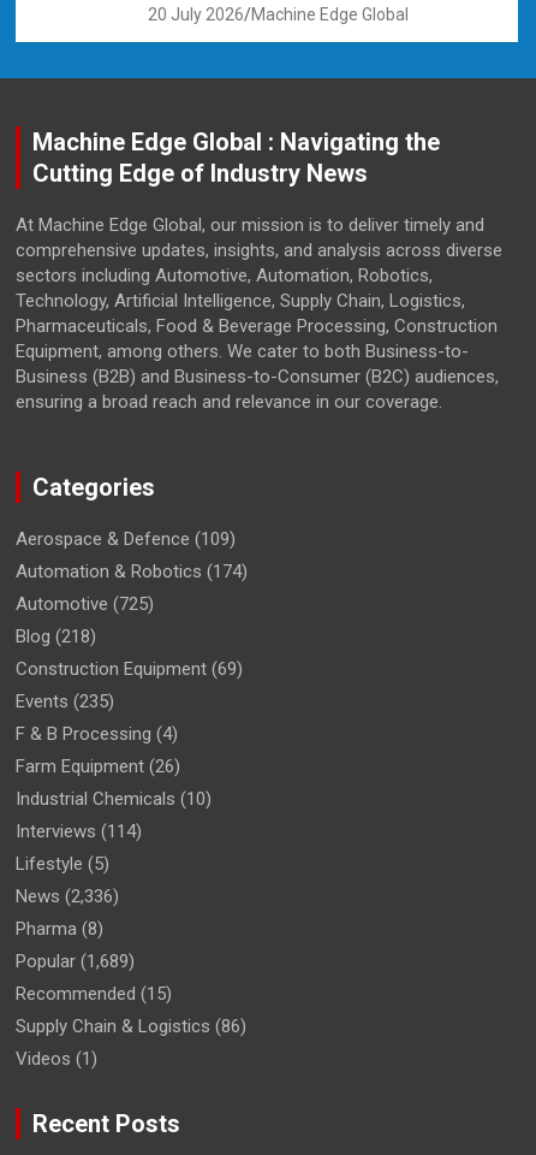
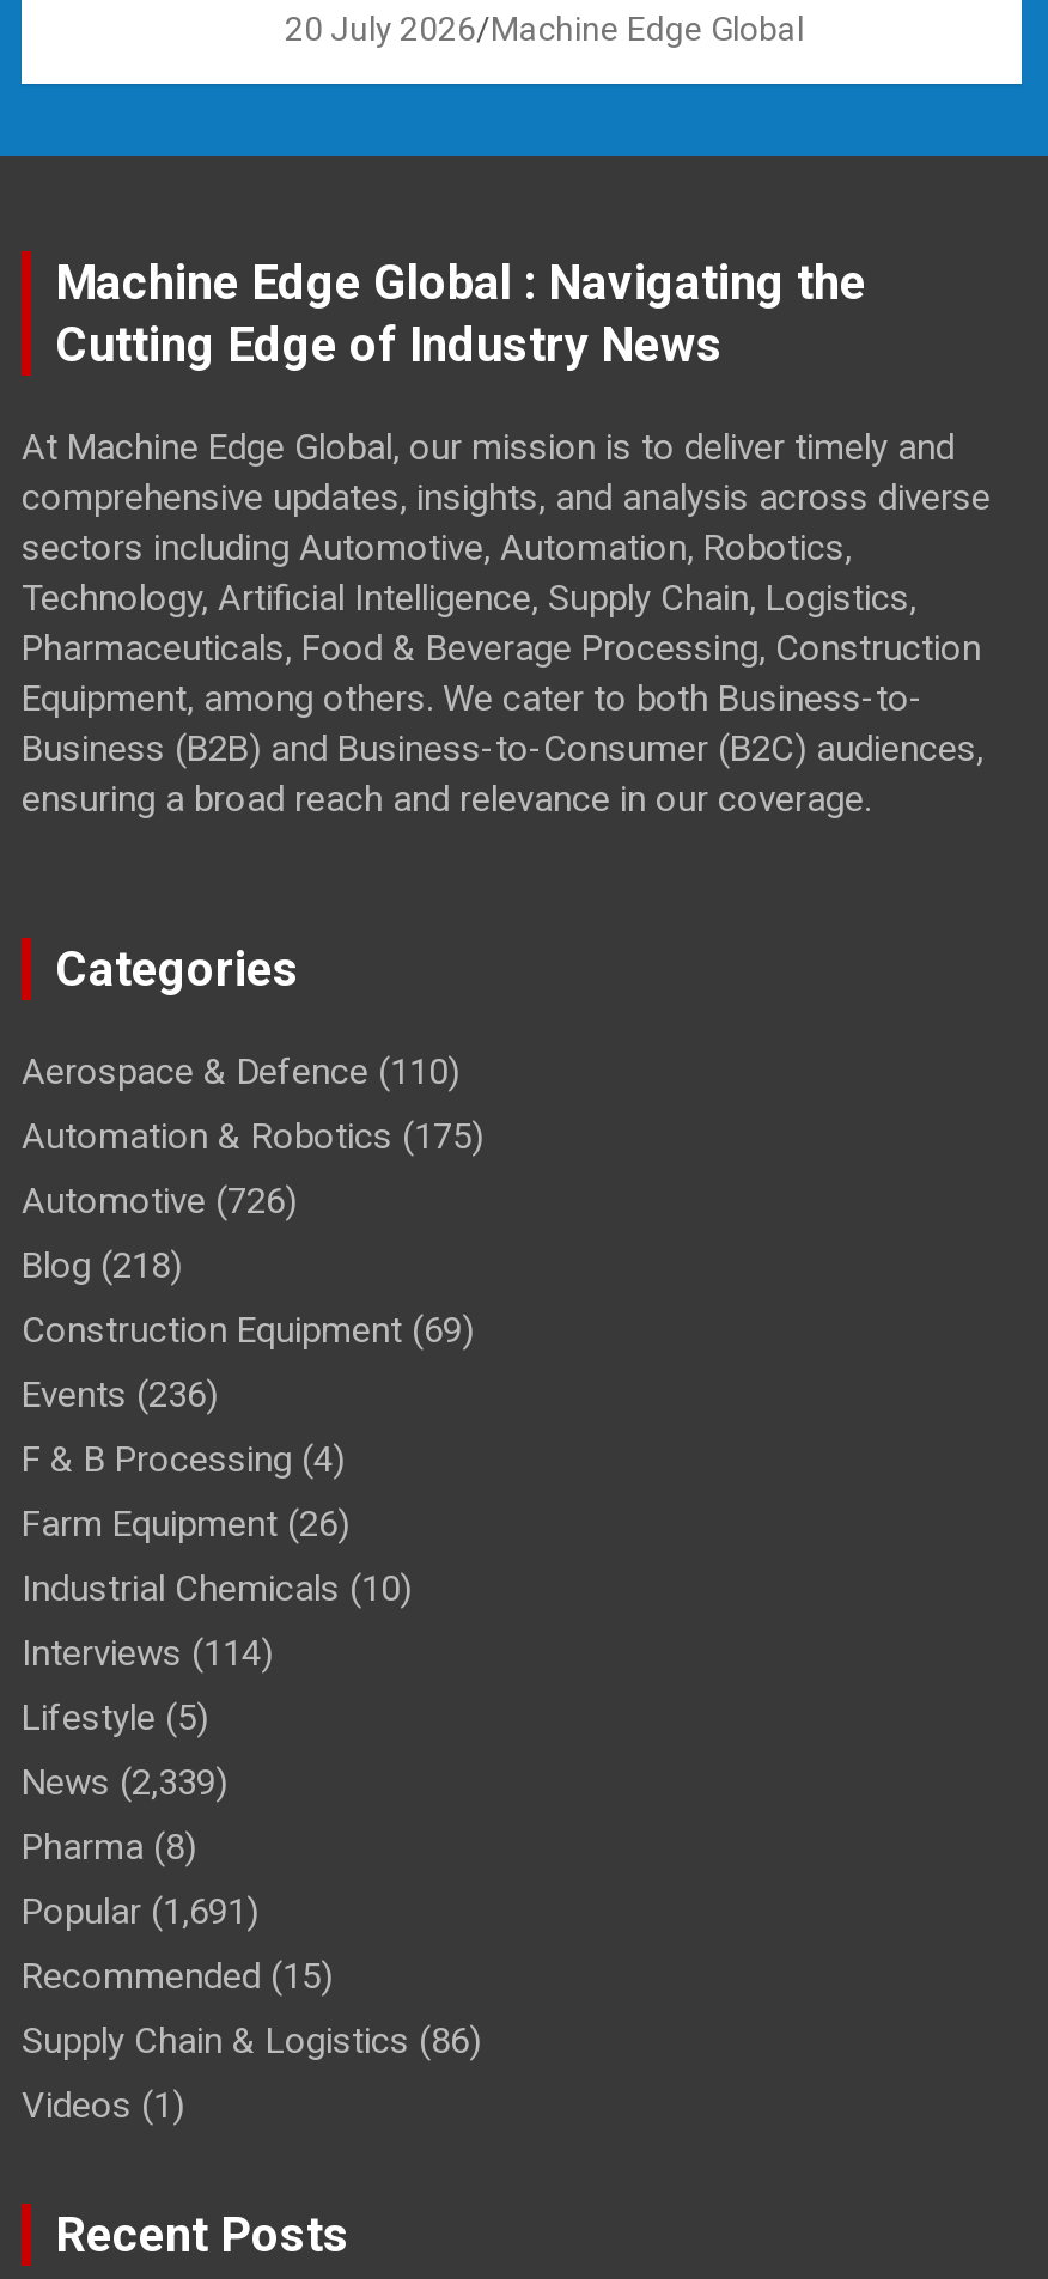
[16,528,236,549] Aerospace & Defence (109) -> [22,1049,459,1092] Aerospace & Defence (110)
[16,560,248,582] Automation & Robotics (174) -> [22,1114,483,1157] Automation & Robotics (175)
[16,593,154,614] Automotive (725) -> [22,1179,297,1222] Automotive (726)
[16,690,114,712] Events (235) -> [22,1372,218,1415] Events (236)
[16,885,119,907] News (2,336) -> [22,1760,227,1803] News (2,339)
[16,950,135,972] Popular (1,689) -> [22,1889,258,1932] Popular (1,691)

